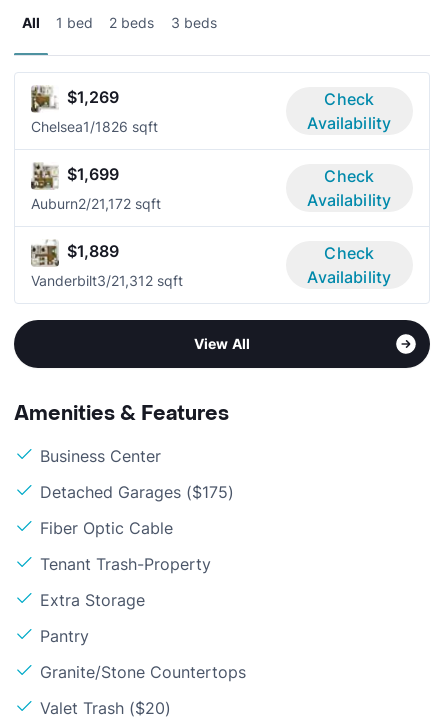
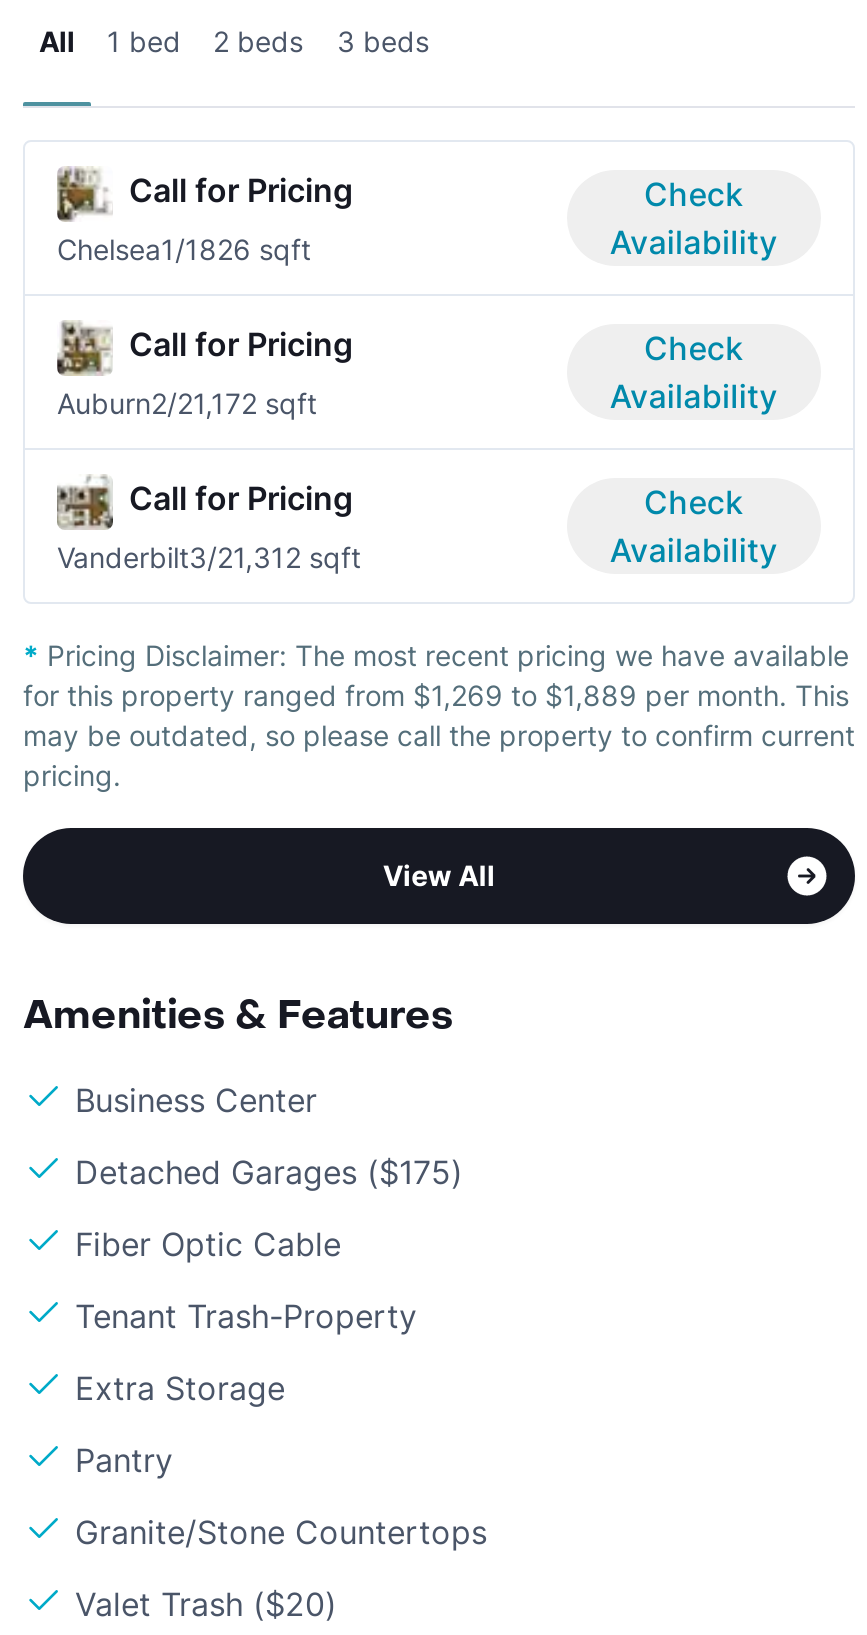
[67,86,119,106] $1,269 -> [129,169,353,209] Call for Pricing
[67,163,119,183] $1,699 -> [129,323,353,363] Call for Pricing
[67,240,119,260] $1,889 -> [129,477,353,517] Call for Pricing
none -> [23,637,855,791] * Pricing Disclaimer: The most recent pricing we have available | for this property ranged from $1,269 to $1,889 per month. This | may be outdated, so please call the property to confirm current | pricing.

